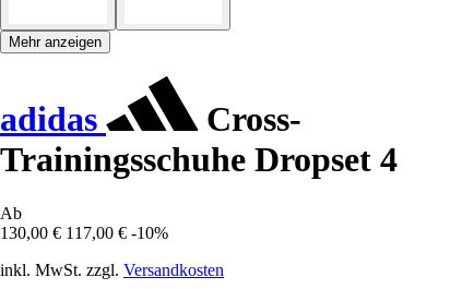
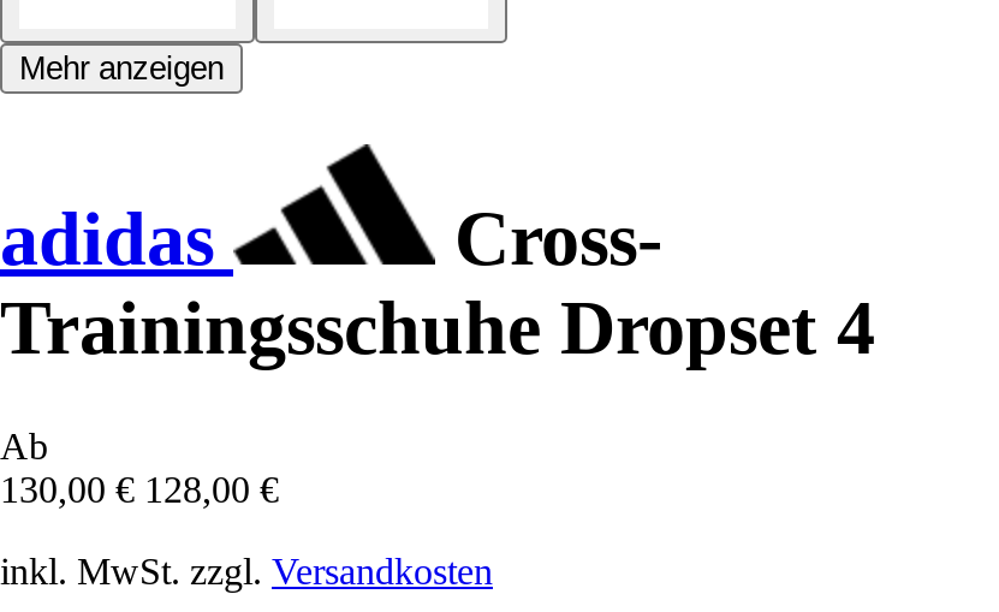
[0,223,168,242] 130,00 € 117,00 € -10% -> [0,469,279,510] 130,00 € 128,00 €

